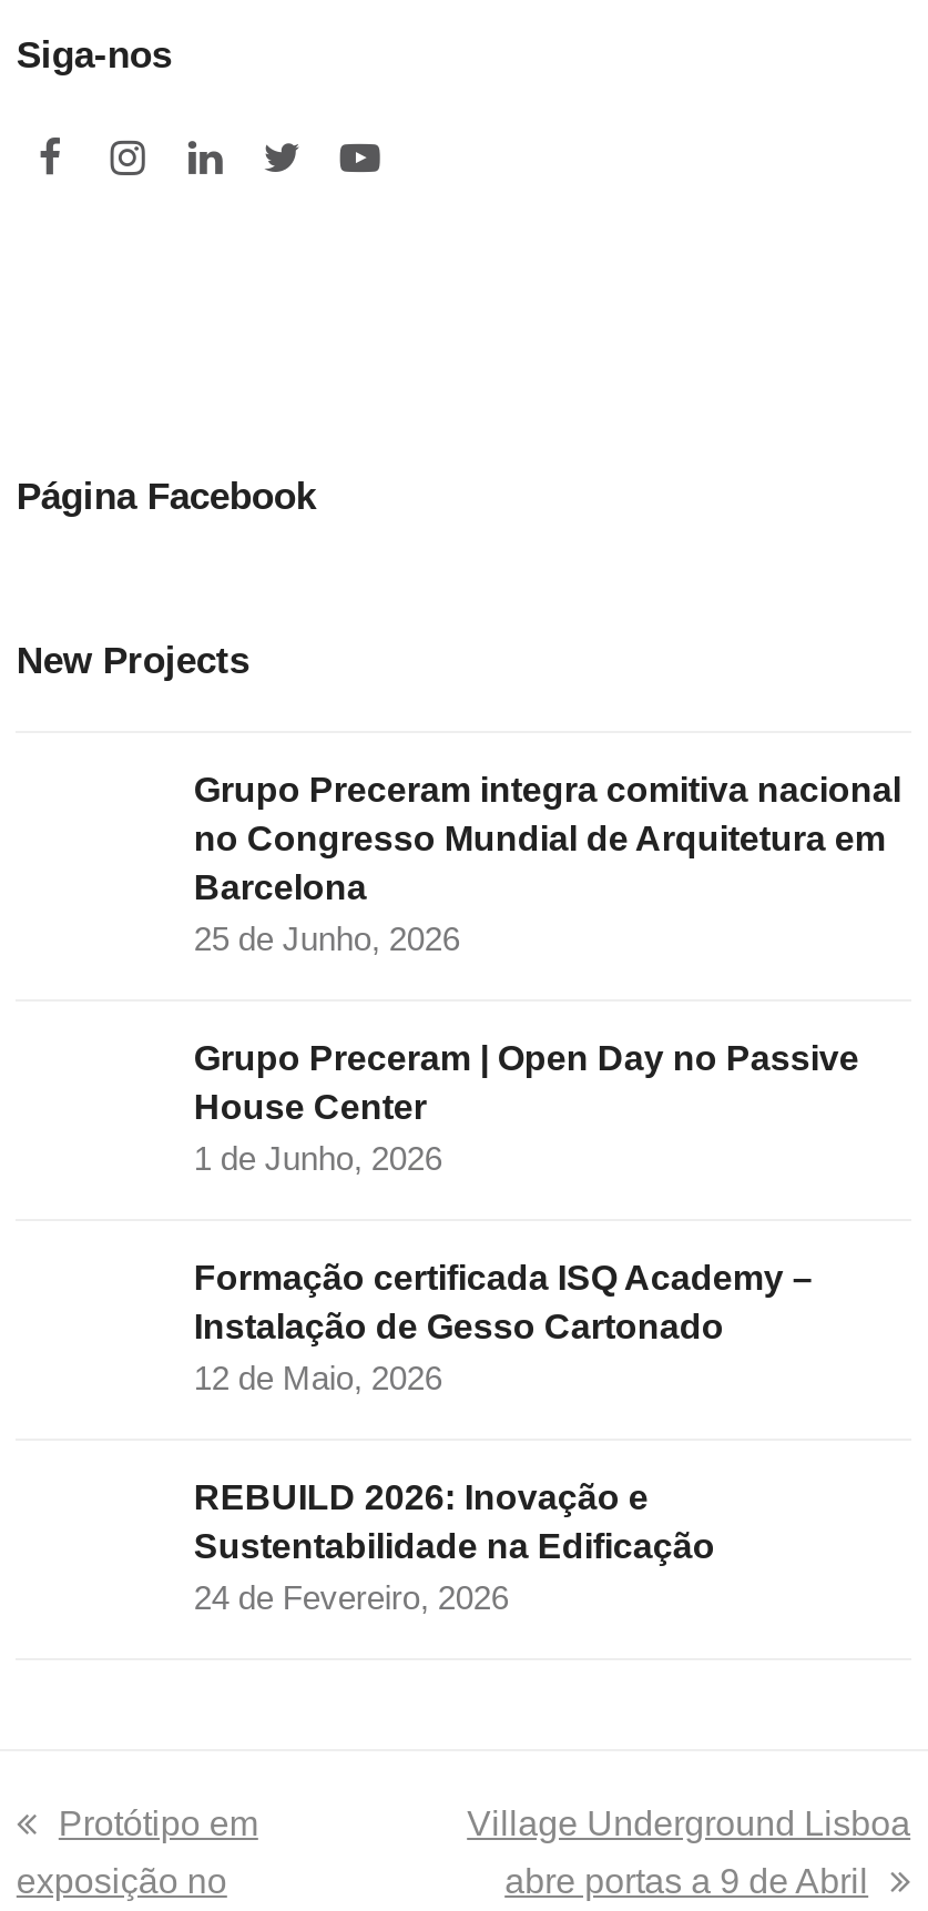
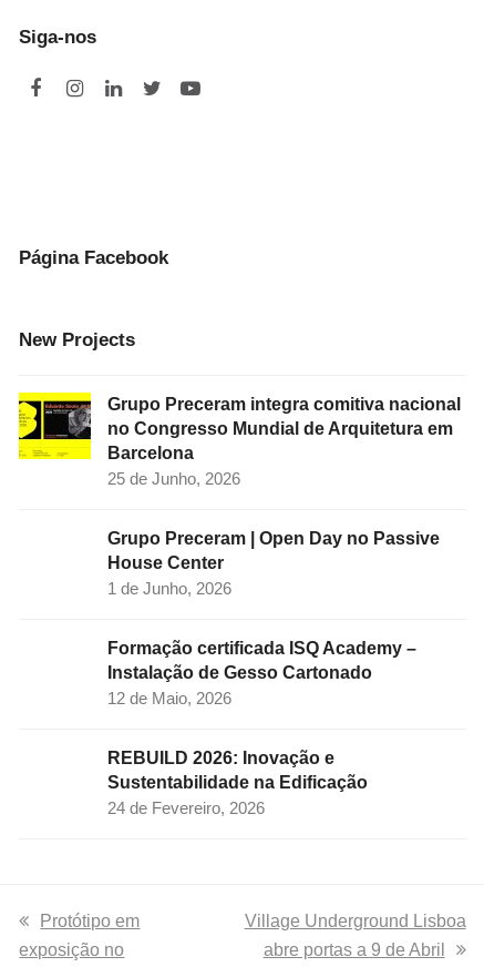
none -> [18,391,92,460] [image]

